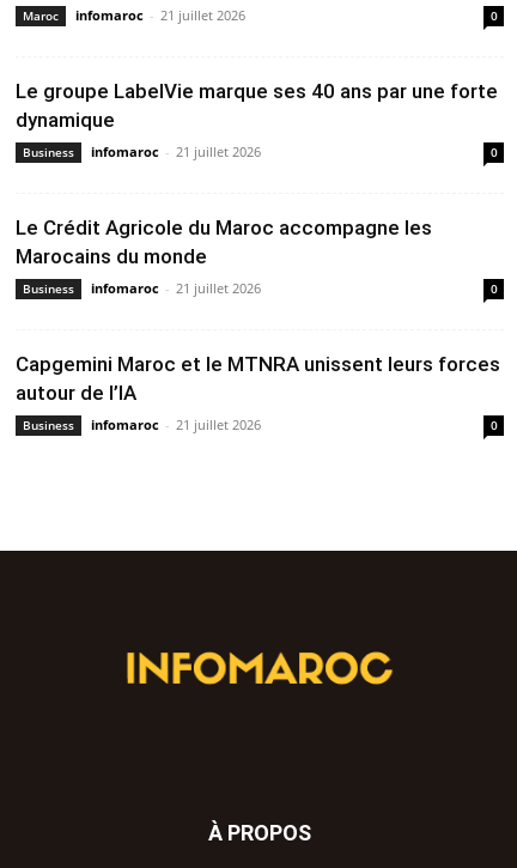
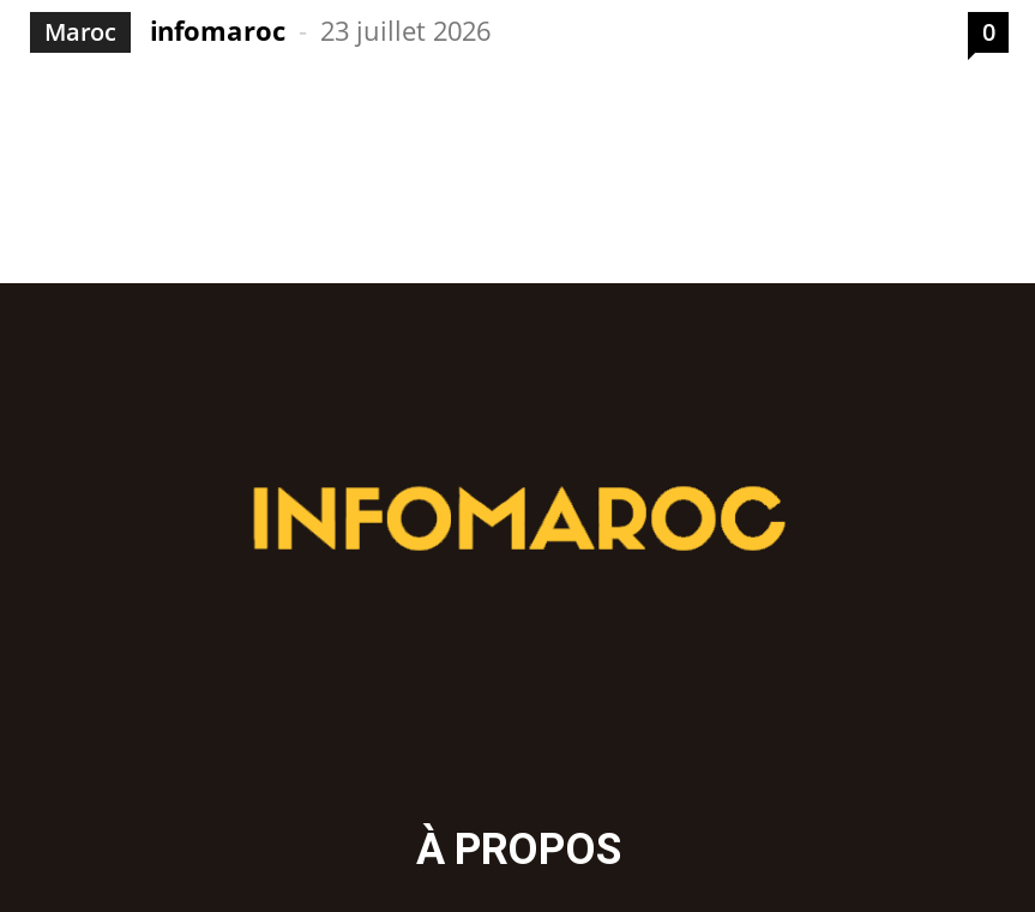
[16,6,500,434] infomaroc - 21 juillet 2026 | 0 | Le groupe LabelVie marque ses 40 ans par une forte | dynamique | Business | infomaroc - 21 juillet 2026 | 0 | Le Crédit Agricole du Maroc accompagne les | Marocains du monde | Business | infomaroc - 21 juillet 2026 | 0 | Capgemini Maroc et le MTNRA unissent leurs forces | autour de l’IA | Business | infomaroc - 21 juillet 2026 -> [150,13,491,49] infomaroc - 23 juillet 2026

